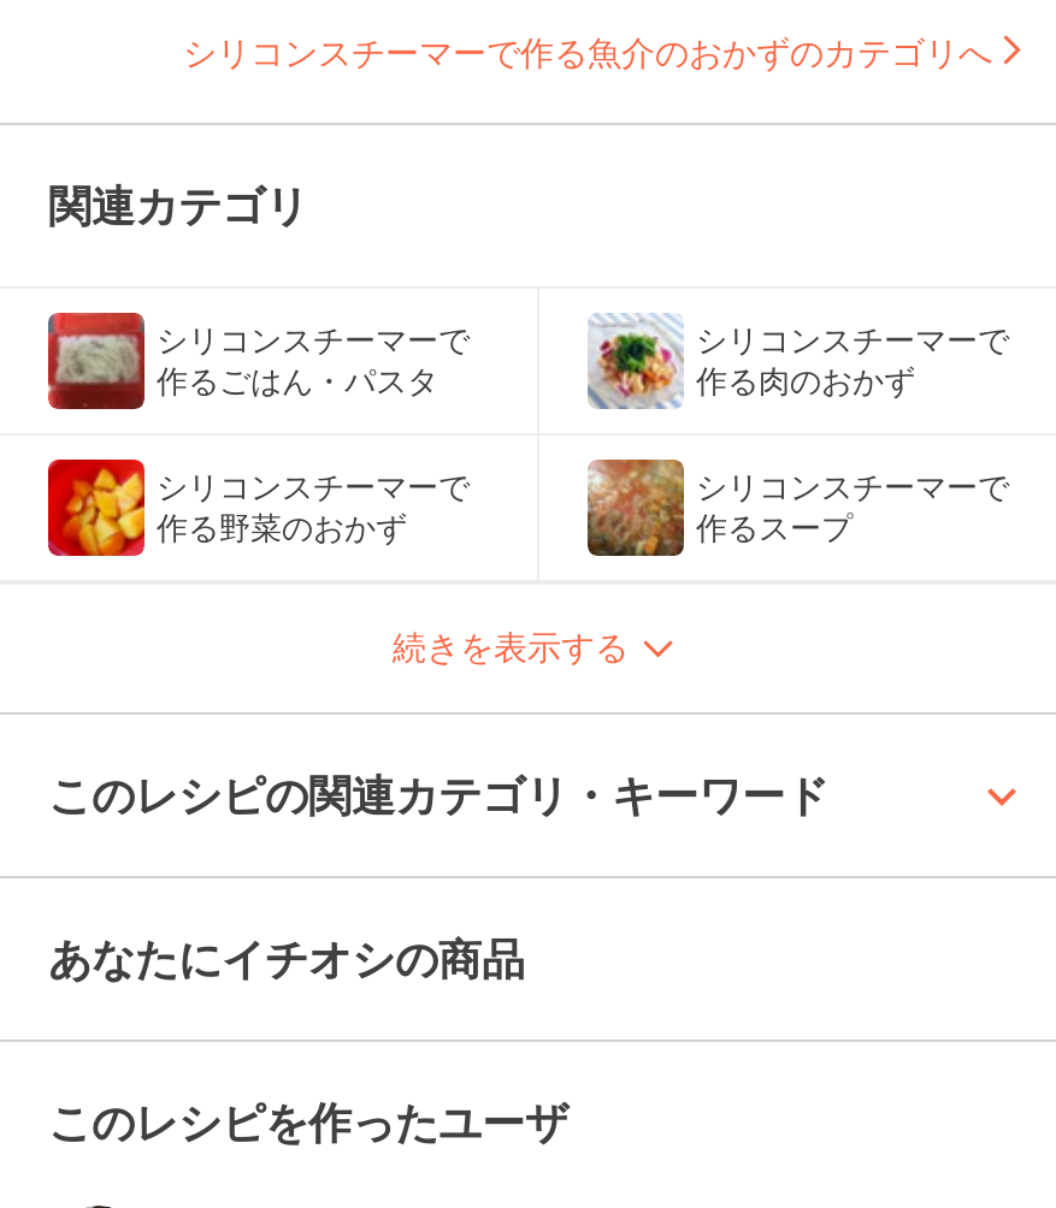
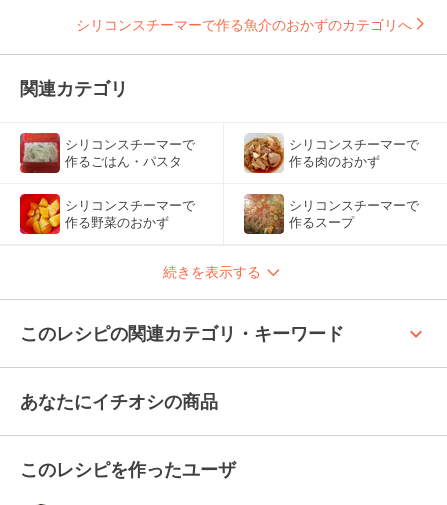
[585,318,684,411] [image] -> [243,134,285,174] [image]

